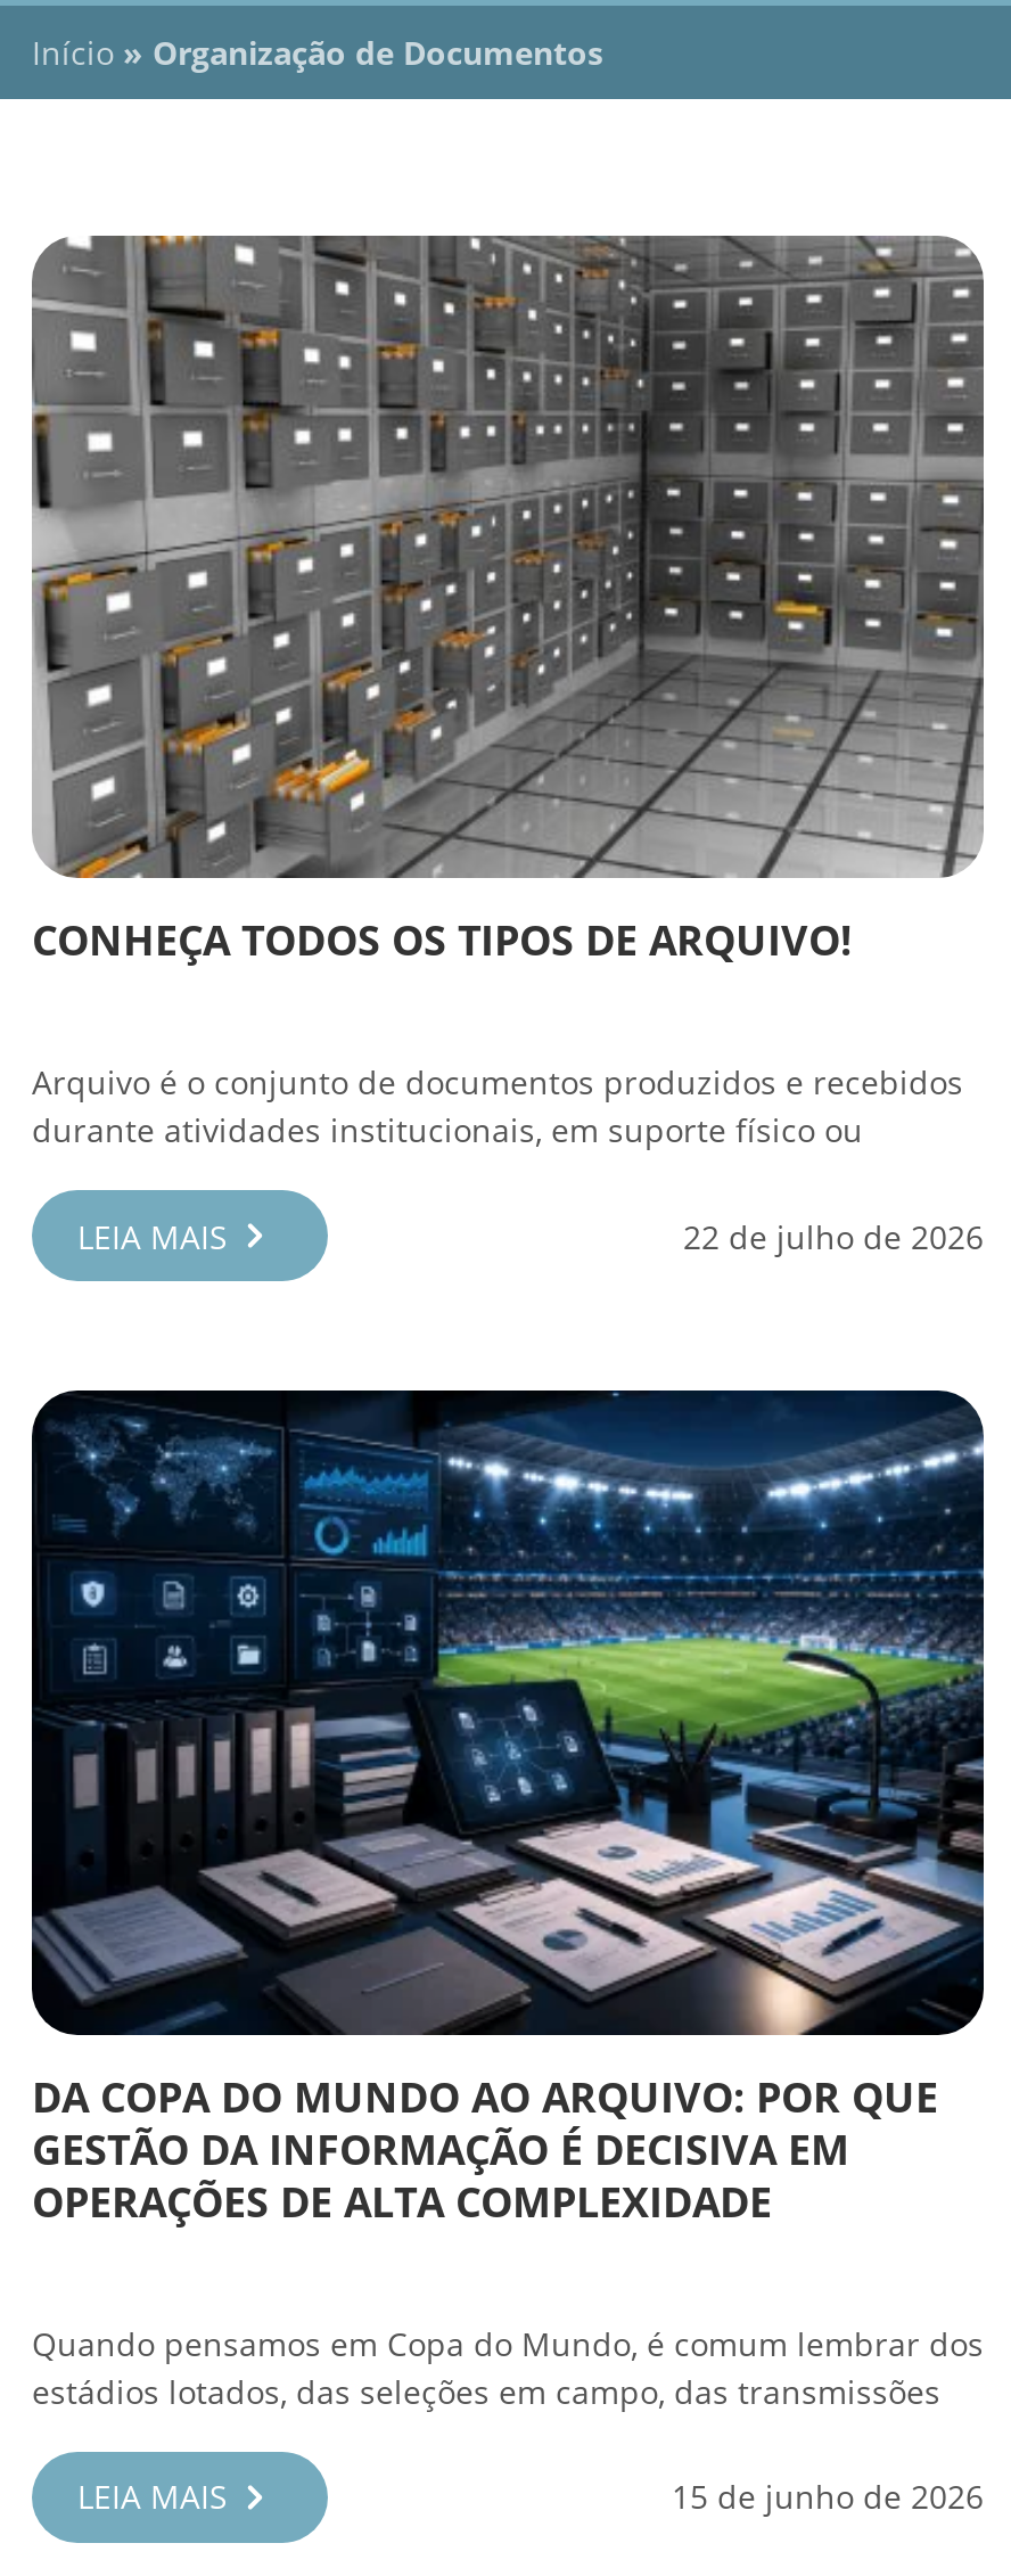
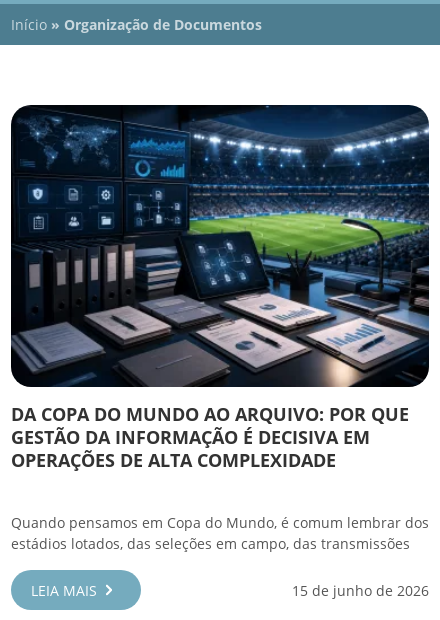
[30,233,986,1258] [image] | CONHEÇA TODOS OS TIPOS DE ARQUIVO! | Arquivo é o conjunto de documentos produzidos e recebidos | durante atividades institucionais, em suporte físico ou | LEIA MAIS | 22 de julho de 2026 -> none

